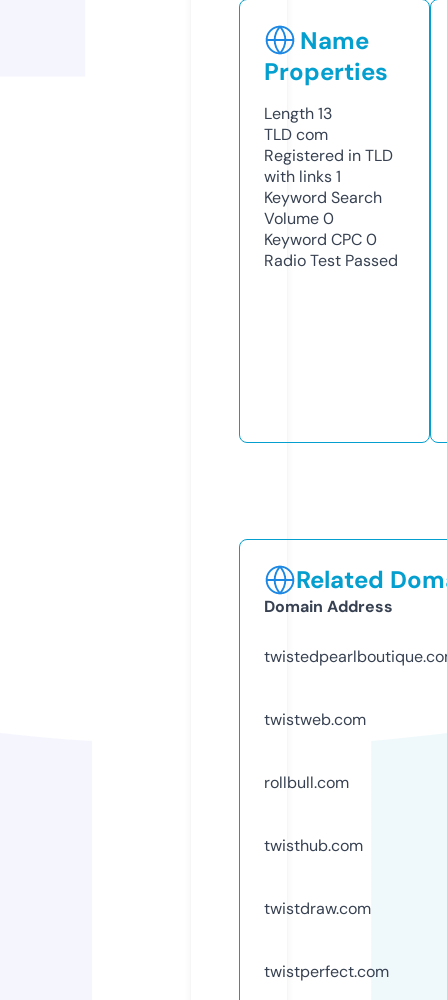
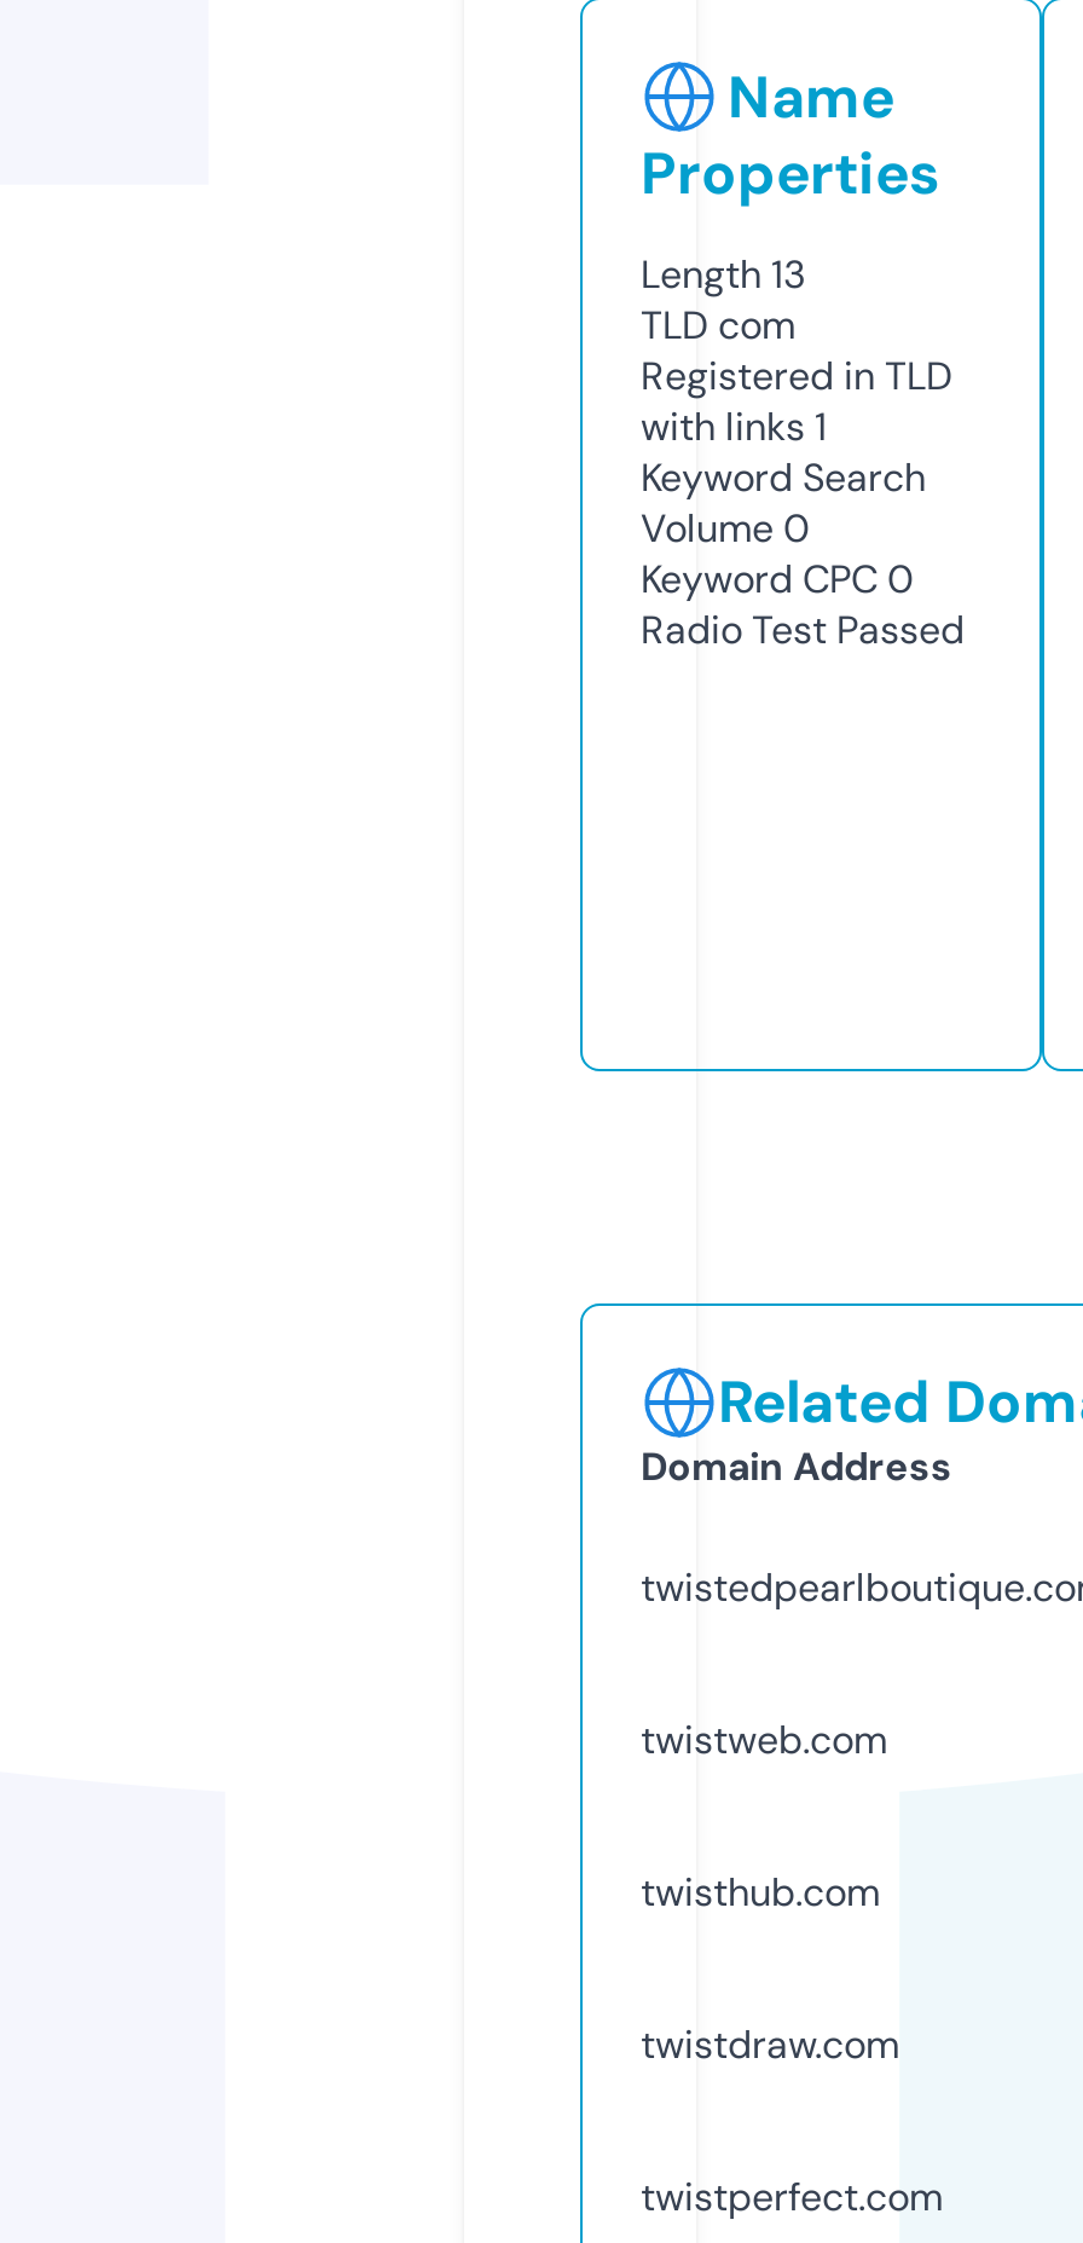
[264,772,349,793] rollbull.com -> none

